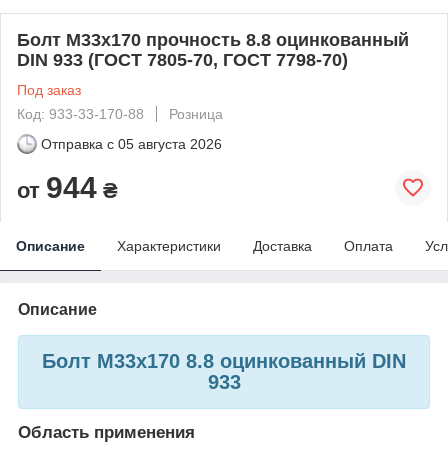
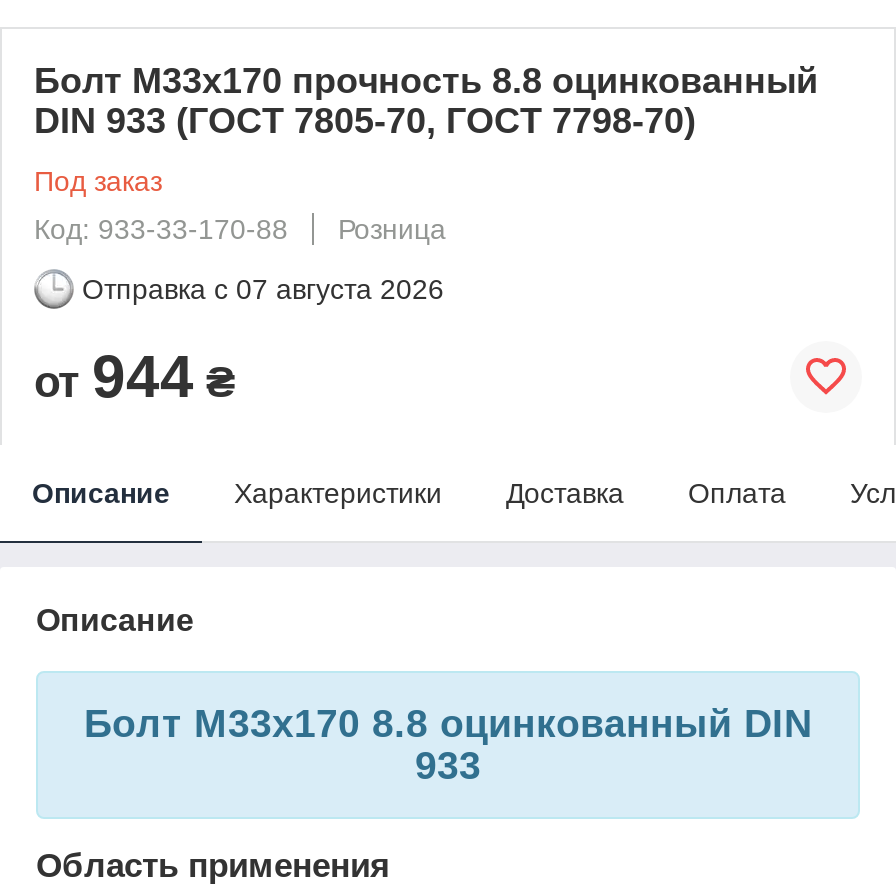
[41,136,222,152] Отправка с 05 августа 2026 -> [82,273,444,305] Отправка с 07 августа 2026

